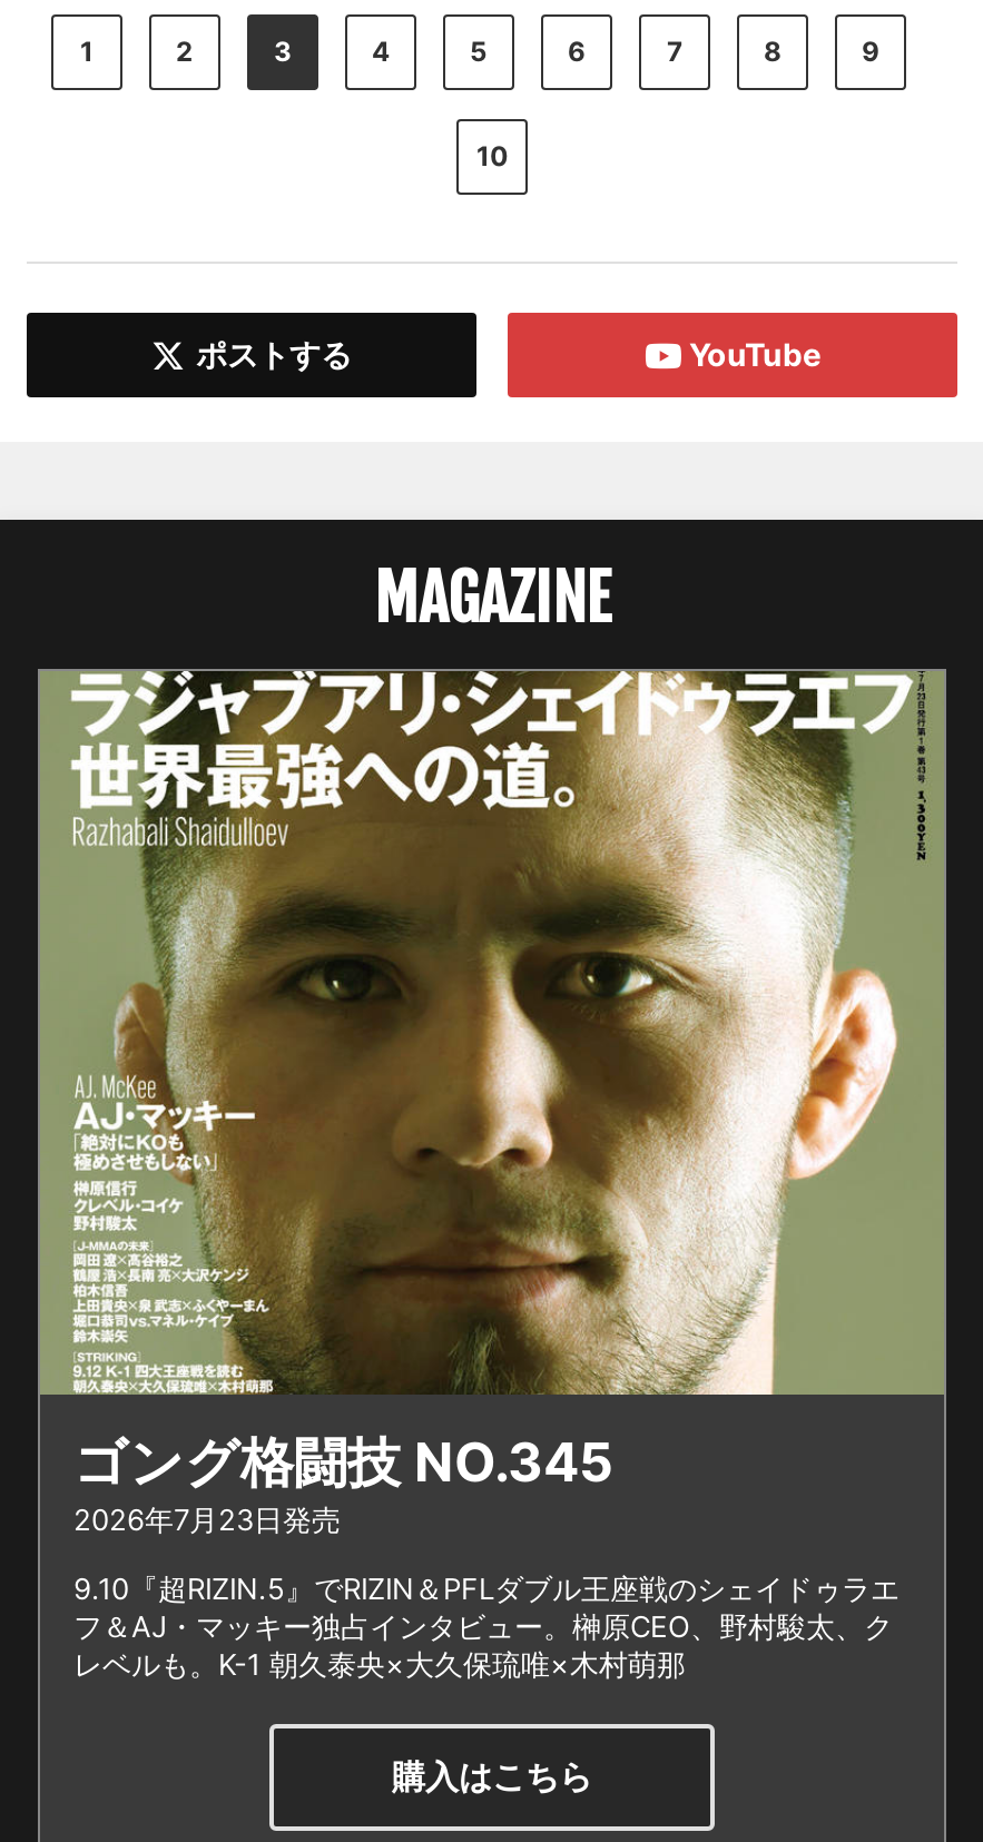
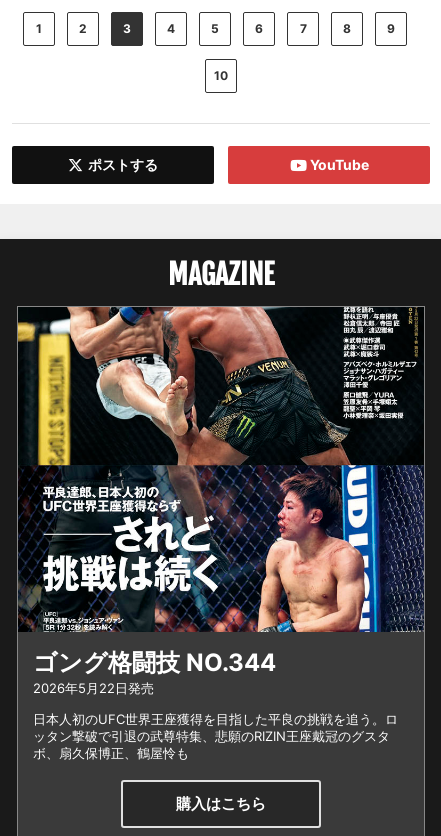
[38,669,946,1536] [image] | ゴング格闘技 NO.345 | 2026年7月23日発売 -> [18,306,425,696] [image] | ゴング格闘技 NO.344 | 2026年5月22日発売
[73,1570,900,1681] 9.10『超RIZIN.5』でRIZIN＆PFLダブル王座戦のシェイドゥラエ | フ＆AJ・マッキー独占インタビュー。榊原CEO、野村駿太、ク | レベルも。K-1 朝久泰央×大久保琉唯×木村萌那 -> [33,711,398,761] 日本人初のUFC世界王座獲得を目指した平良の挑戦を追う。ロ | ッタン撃破で引退の武尊特集、悲願のRIZIN王座戴冠のグスタ | ボ、扇久保博正、鶴屋怜も

